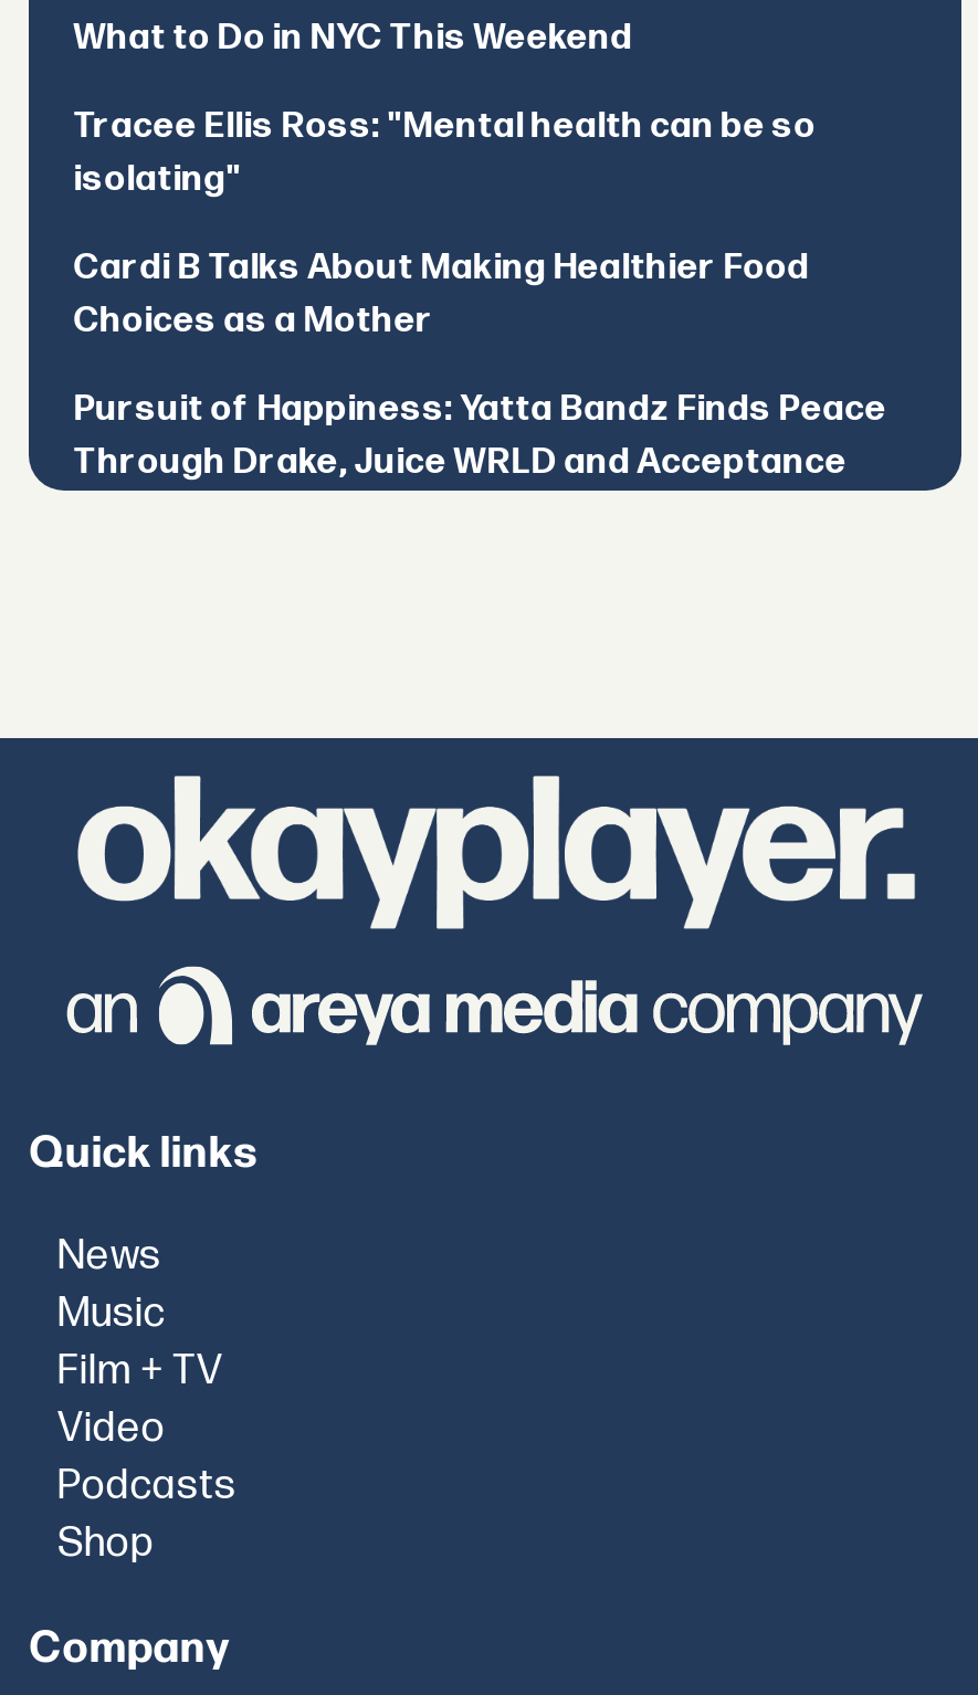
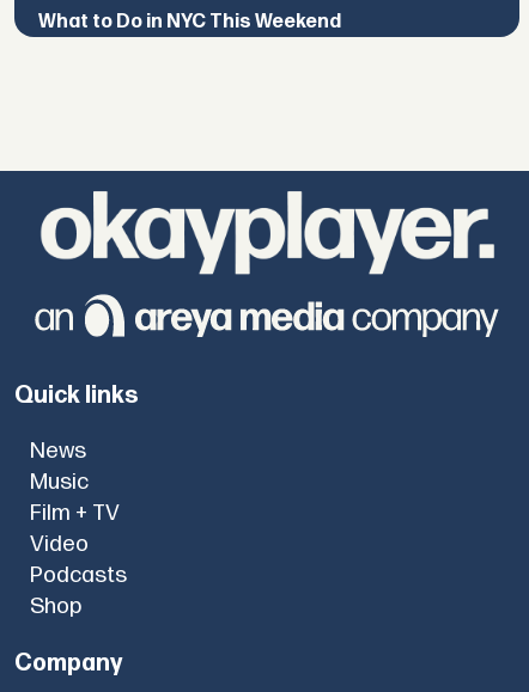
[73,106,887,484] Tracee Ellis Ross: "Mental health can be so | isolating" | Cardi B Talks About Making Healthier Food | Choices as a Mother | Pursuit of Happiness: Yatta Bandz Finds Peace | Through Drake, Juice WRLD and Acceptance -> none

